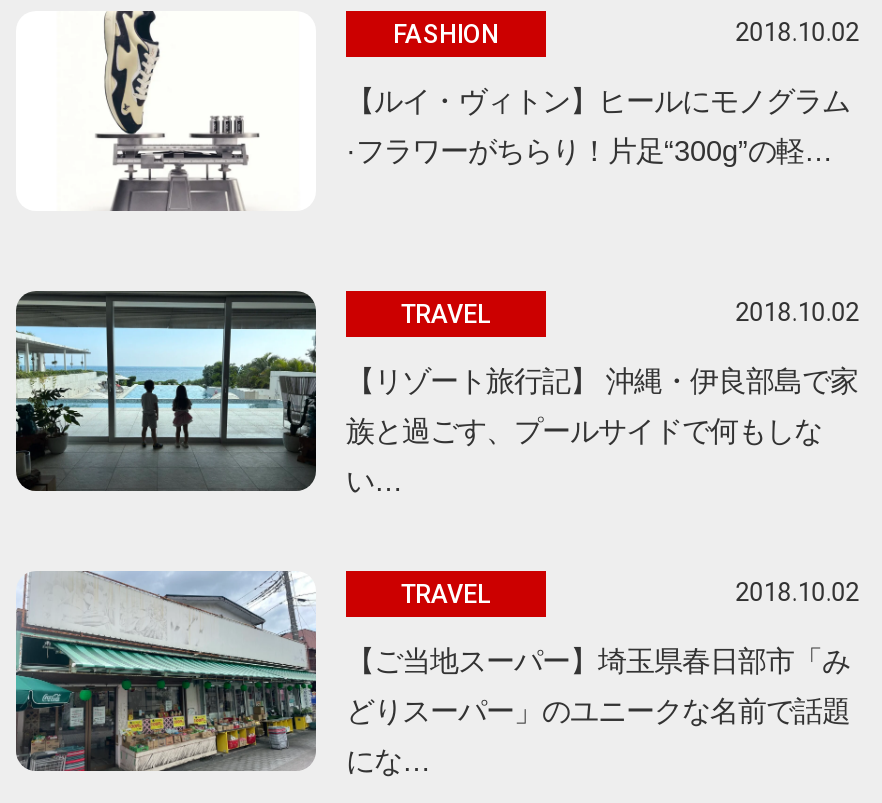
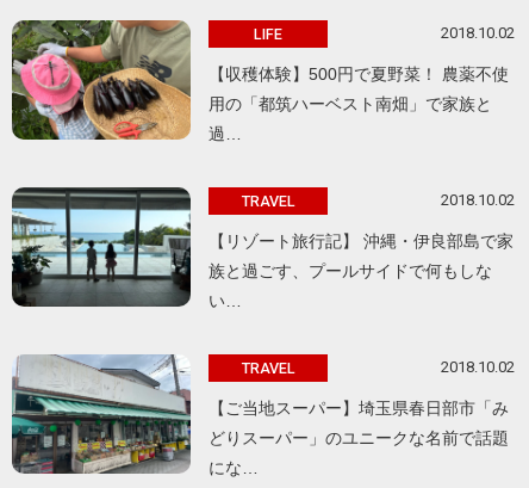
[16,11,850,211] [image] | 【ルイ・ヴィトン】ヒールにモノグラム | ·フラワーがちらり！片足“300g”の軽… -> [11,19,509,143] [image] | 【収穫体験】500円で夏野菜！ 農薬不使 | 用の「都筑ハーベスト南畑」で家族と | 過…
[393,19,499,49] FASHION -> [254,25,282,43] LIFE

